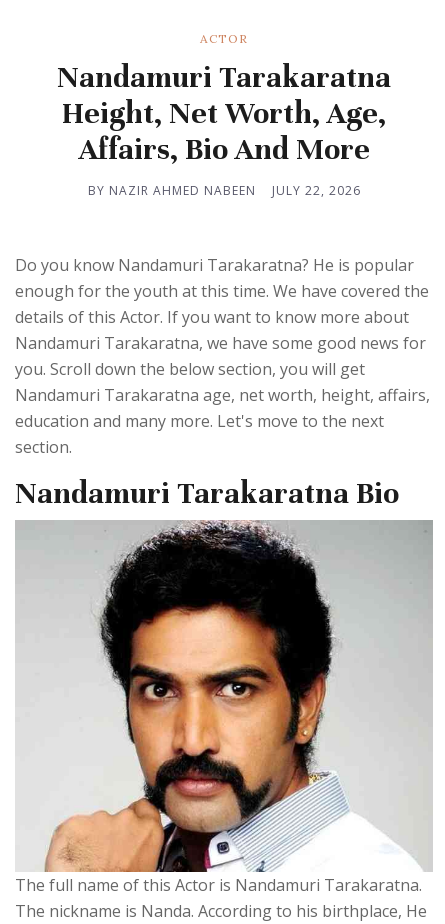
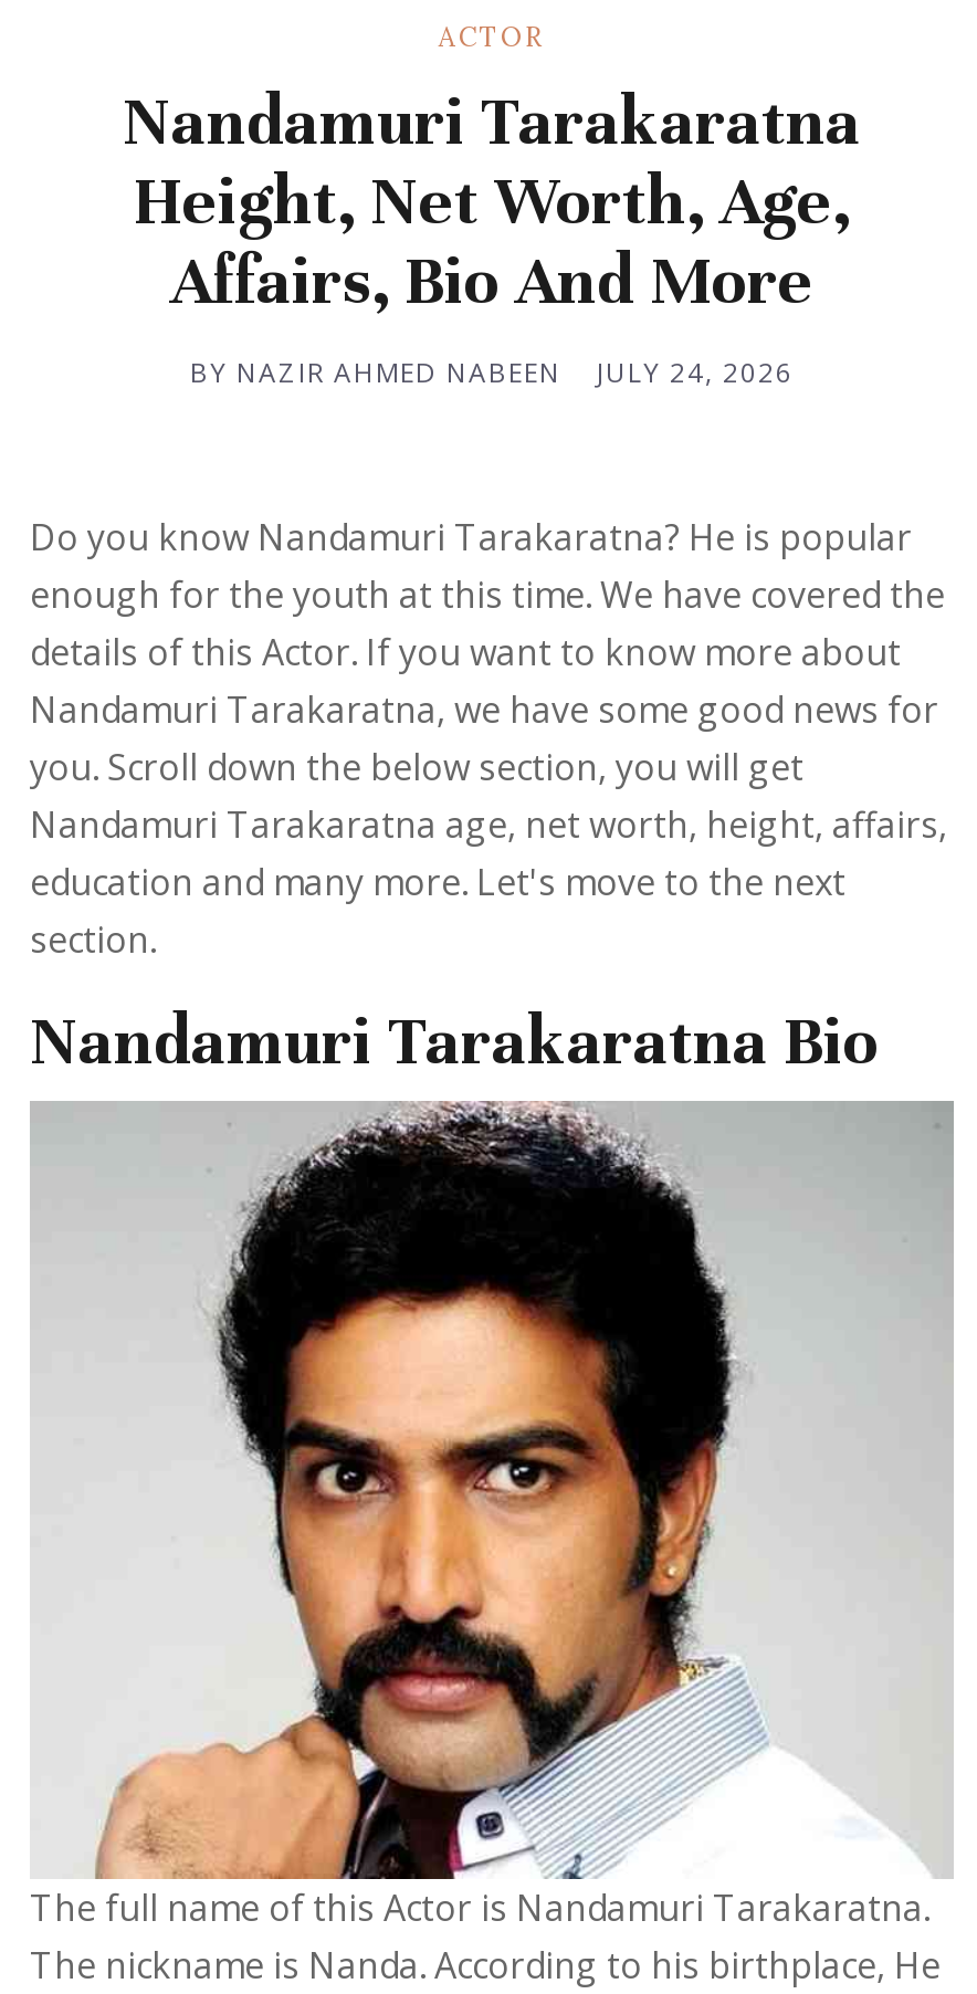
[87,182,360,199] BY NAZIR AHMED NABEEN JULY 22, 2026 -> [190,354,794,391] BY NAZIR AHMED NABEEN JULY 24, 2026

